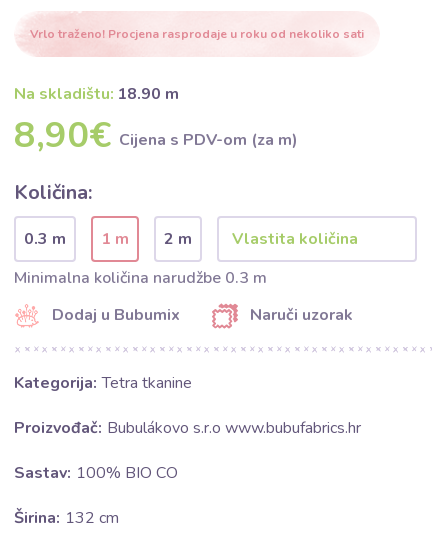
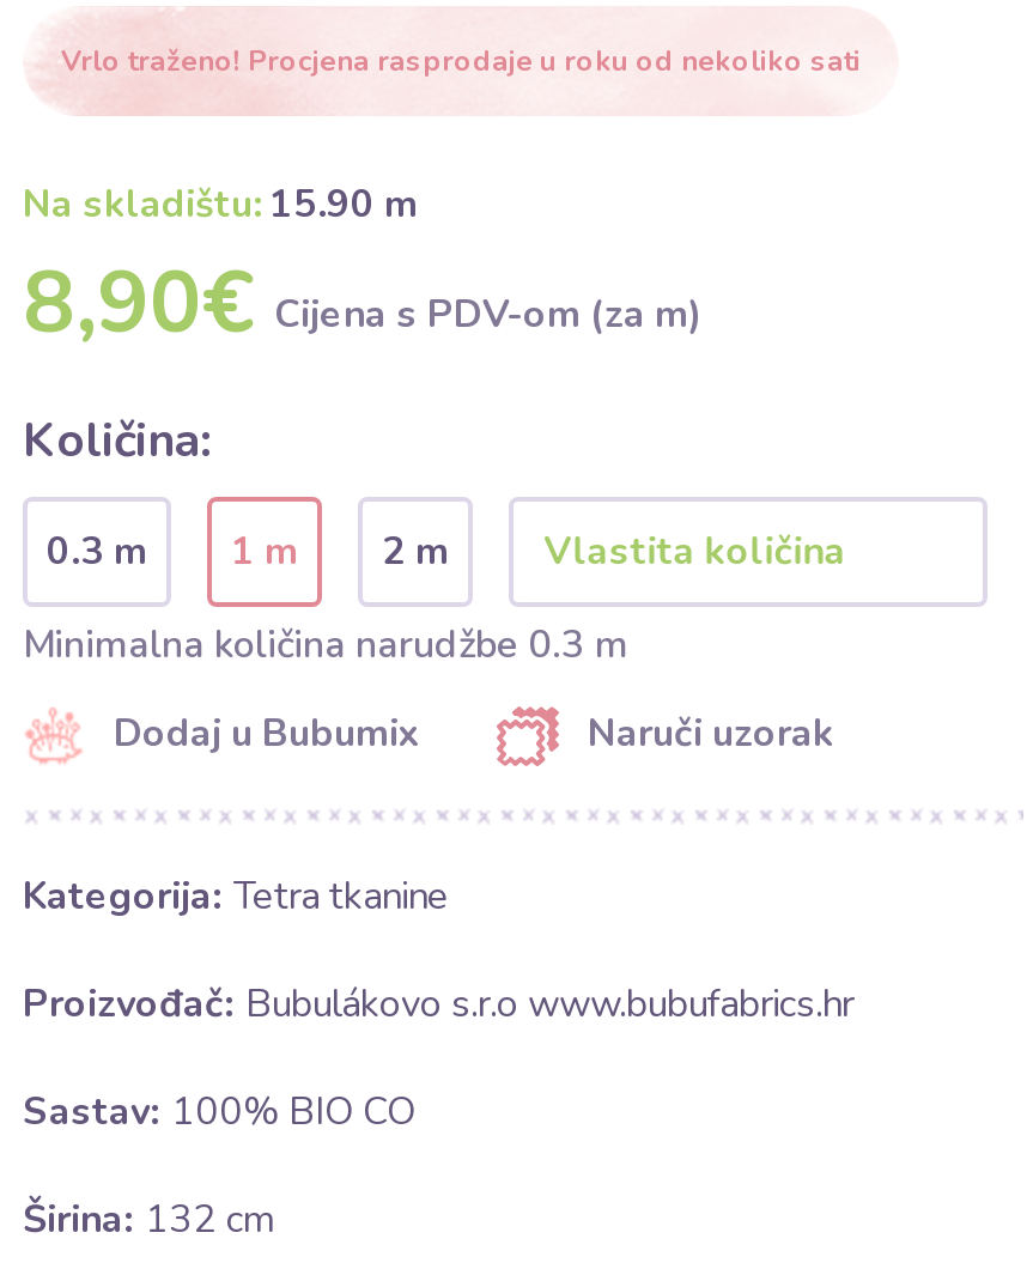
[14,83,179,105] Na skladištu: 18.90 m -> [23,178,418,231] Na skladištu: 15.90 m

